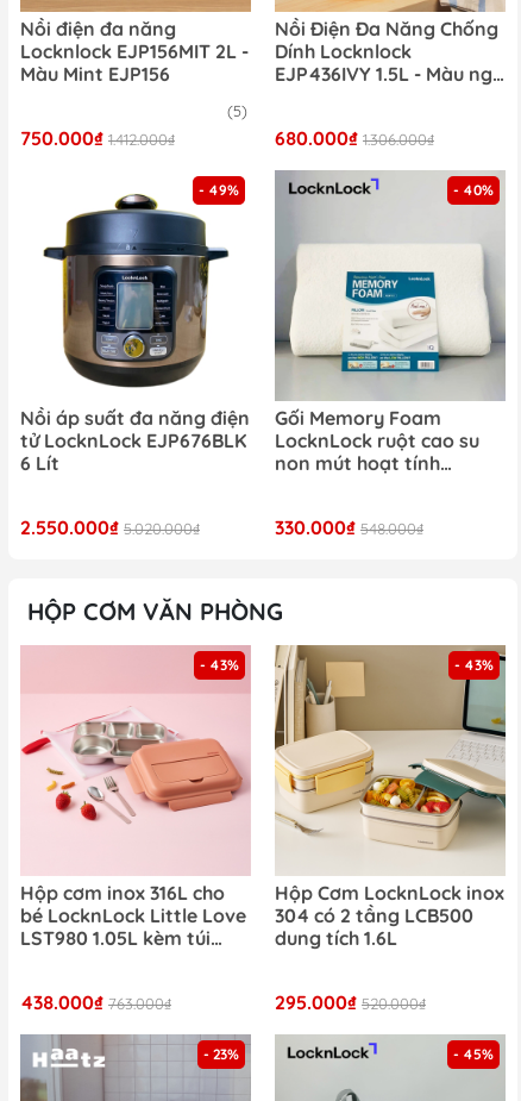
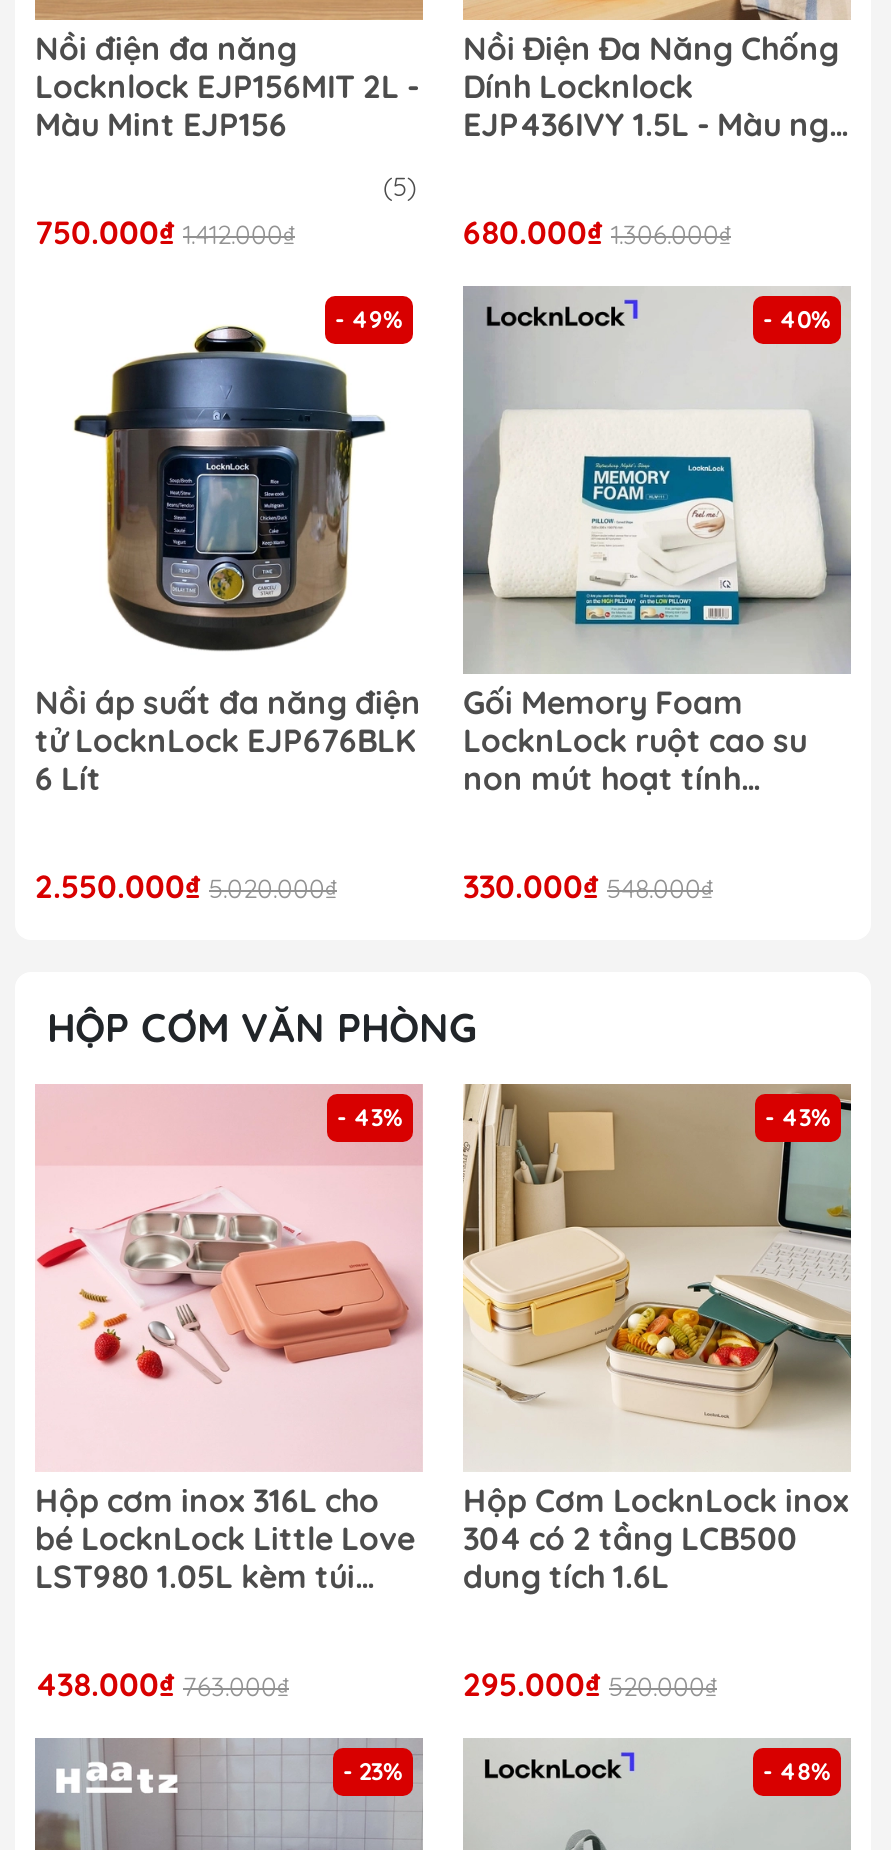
[453,1045,494,1063] - 45% -> [763,1756,831,1786] - 48%

